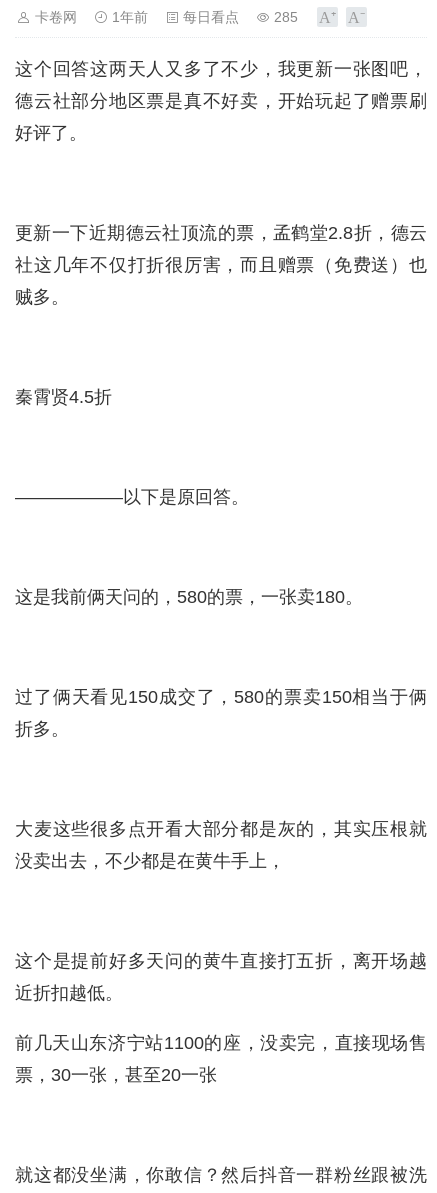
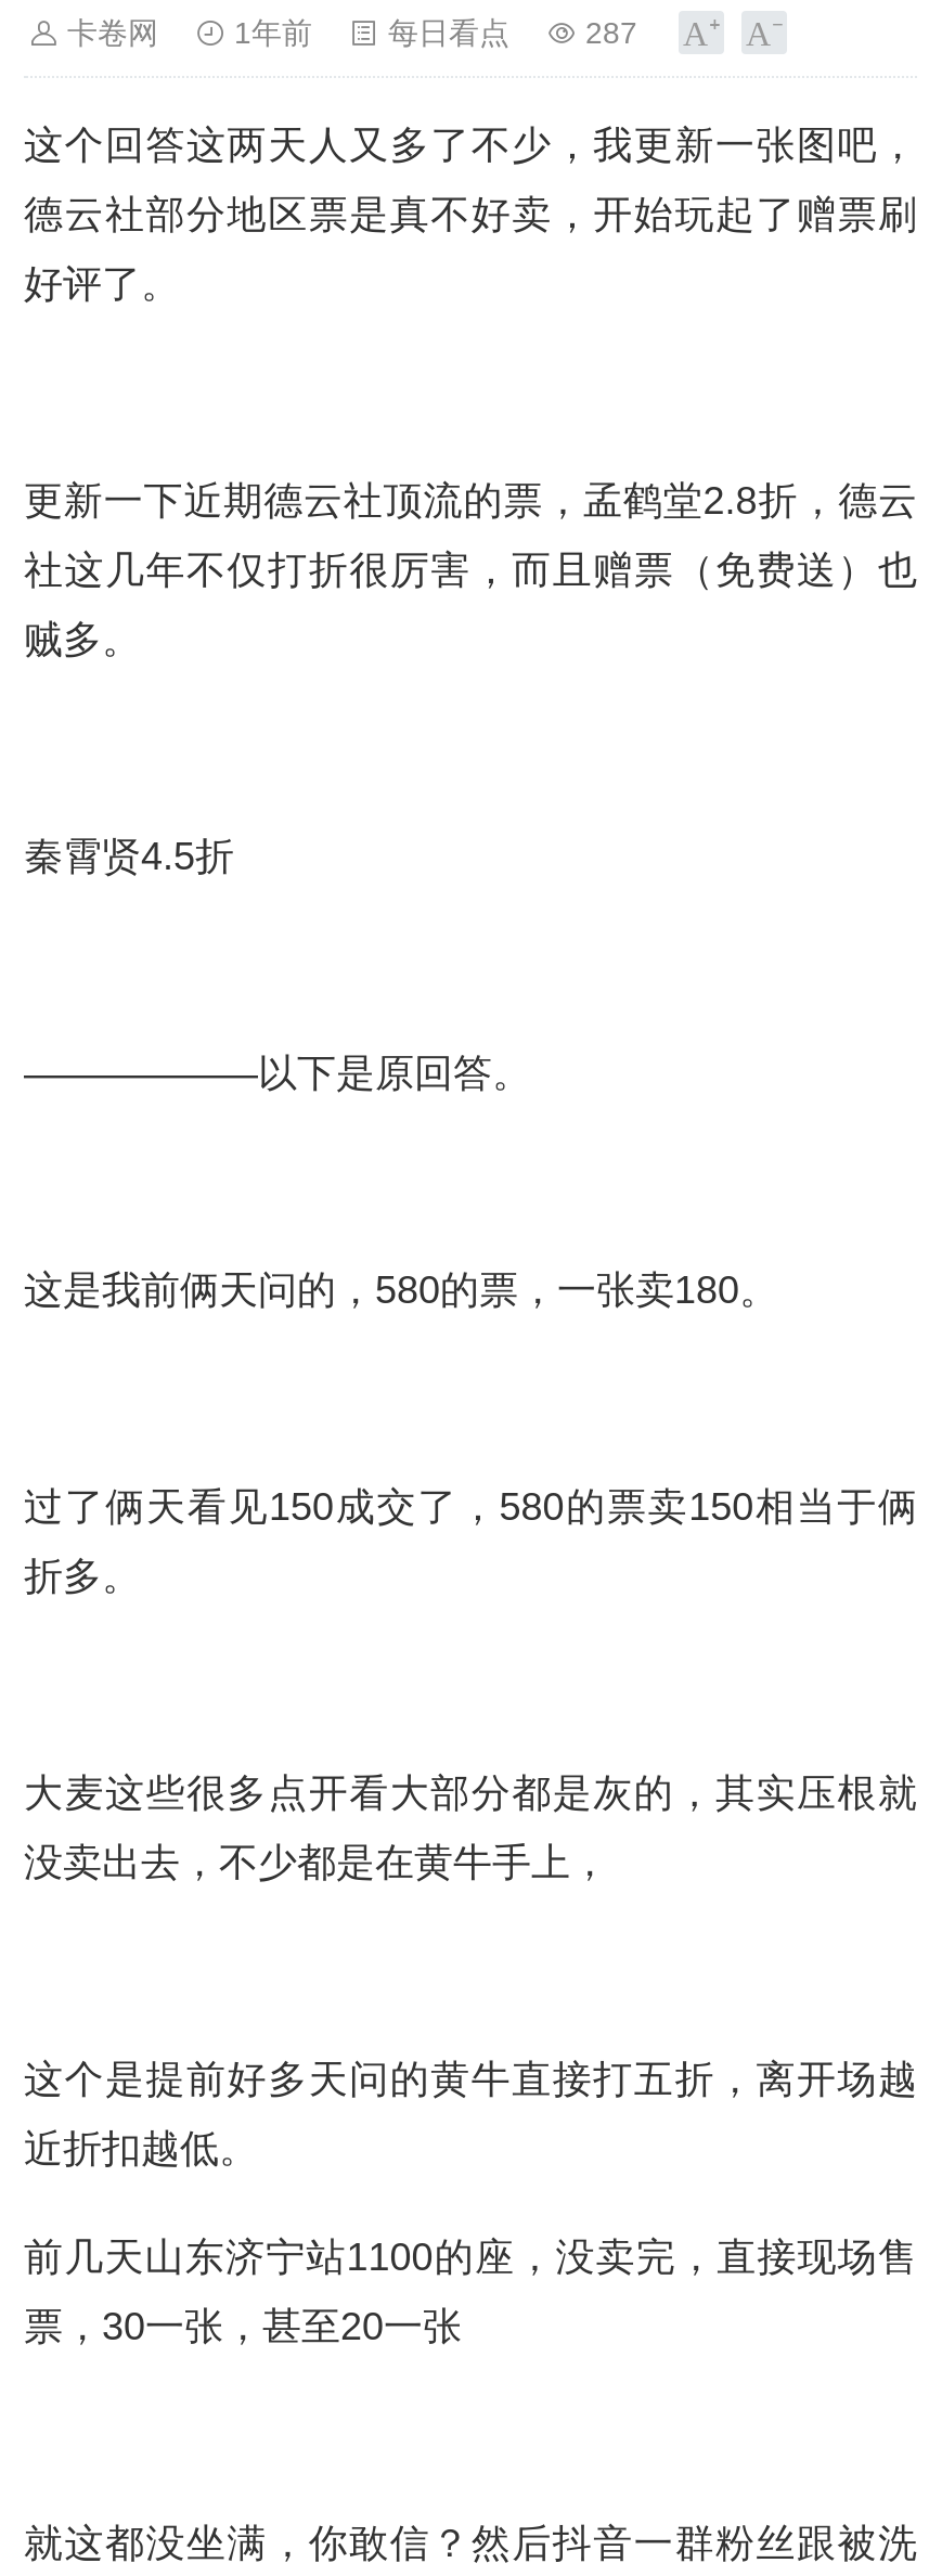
[274,9,298,25] 285 -> [585,15,637,50] 287

